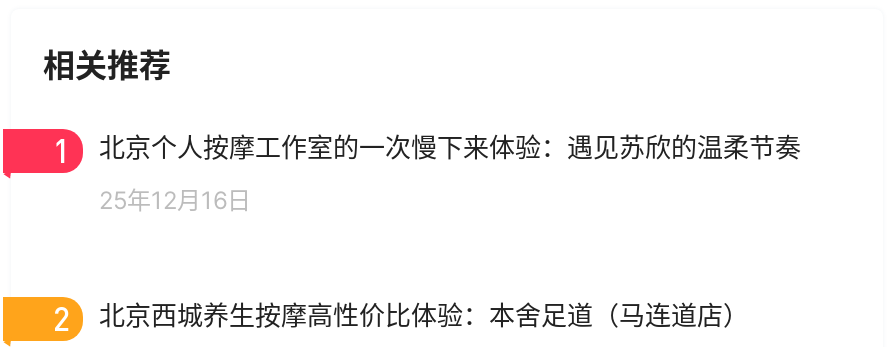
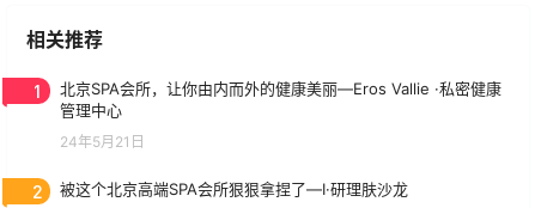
[99,131,801,163] 北京个人按摩工作室的一次慢下来体验：遇见苏欣的温柔节奏 -> [60,79,501,120] 北京SPA会所，让你由内而外的健康美丽—Eros Vallie ·私密健康 | 管理中心
[99,185,251,215] 25年12月16日 -> [60,133,145,151] 24年5月21日
[99,299,749,331] 北京西城养生按摩高性价比体验：本舍足道（马连道店） -> [60,179,408,198] 被这个北京高端SPA会所狠狠拿捏了—I·研理肤沙龙

